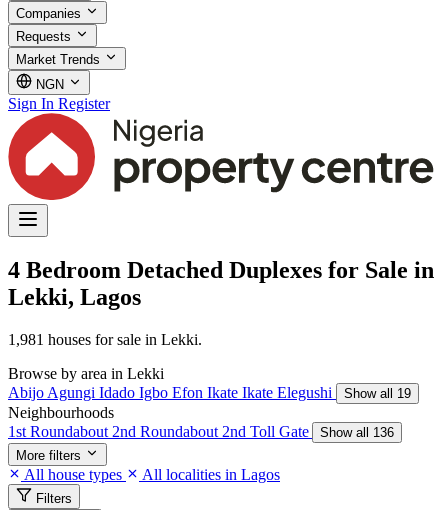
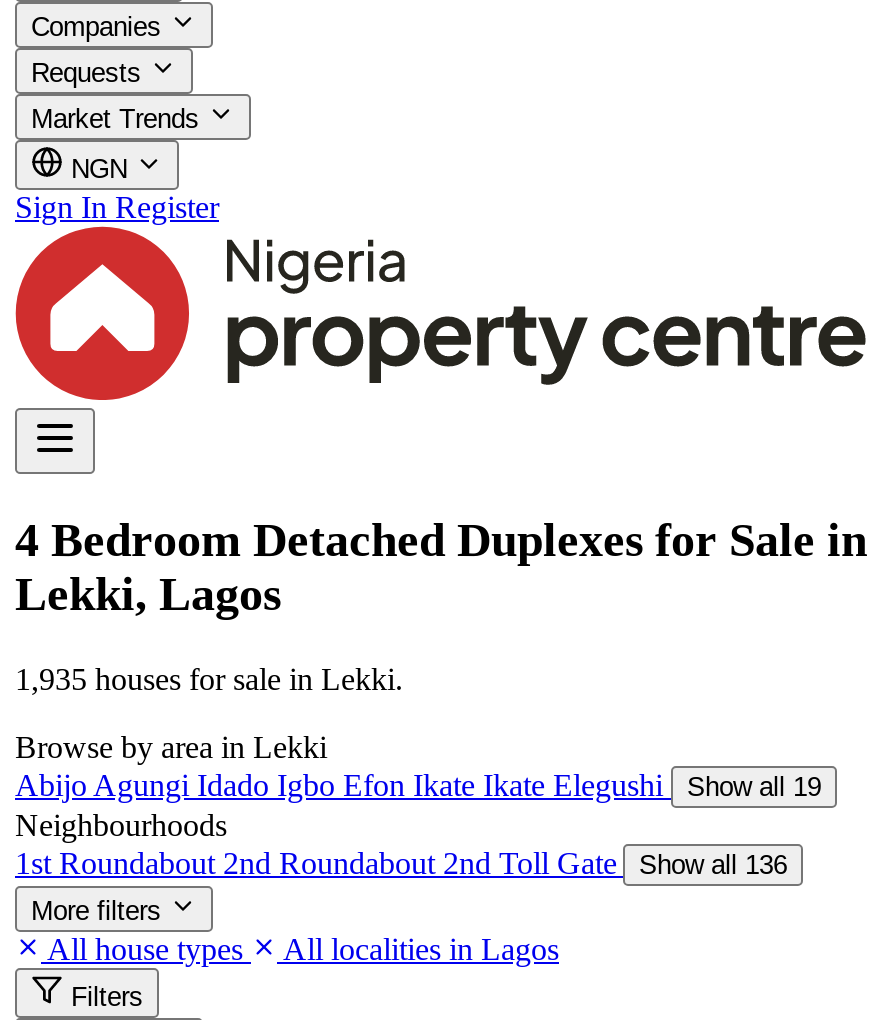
[8,331,202,348] 1,981 houses for sale in Lekki. -> [15,662,403,696] 1,935 houses for sale in Lekki.

